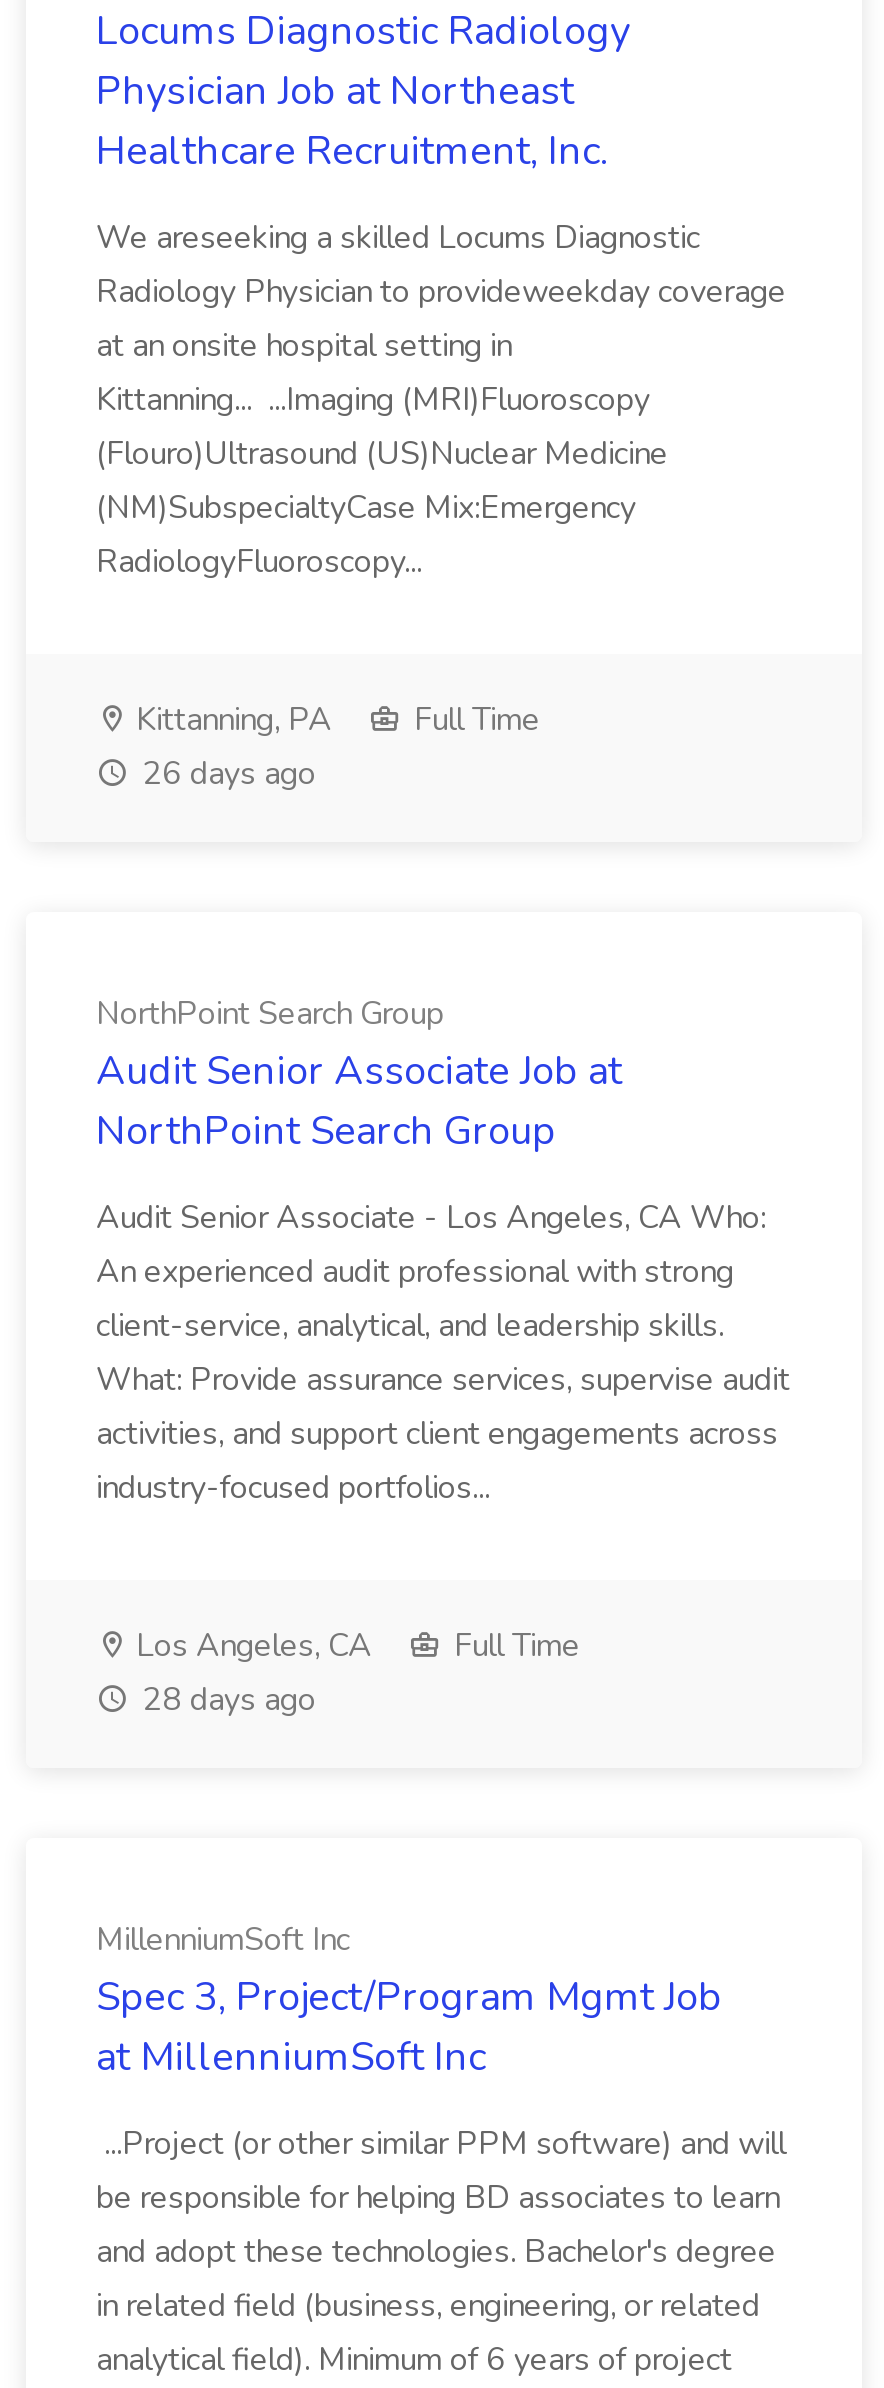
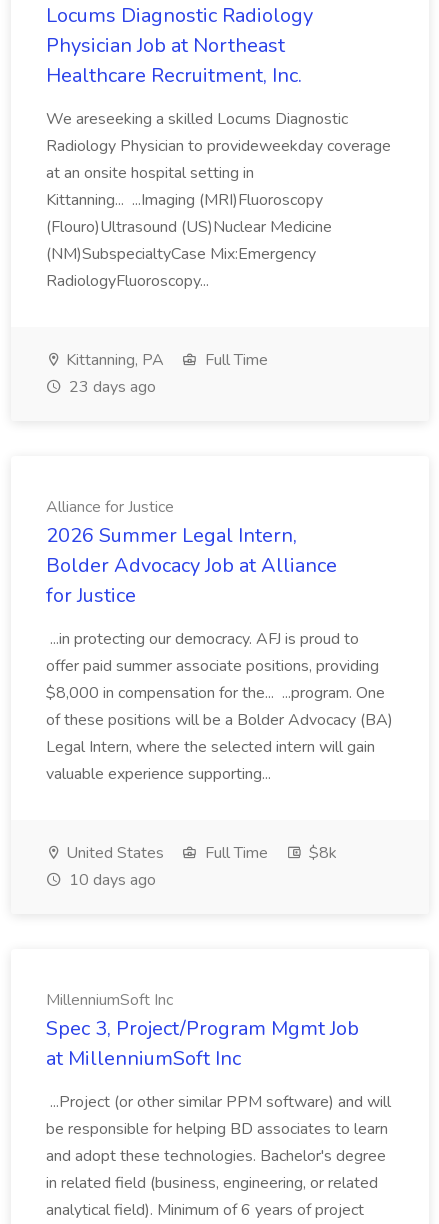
[134,752,316,796] 26 days ago -> [65,376,156,398] 23 days ago
[96,992,622,1158] NorthPoint Search Group | Audit Senior Associate Job at | NorthPoint Search Group -> [46,496,337,609] Alliance for Justice | 2026 Summer Legal Intern, | Bolder Advocacy Job at Alliance | for Justice
[96,1196,790,1510] Audit Senior Associate - Los Angeles, CA Who: | An experienced audit professional with strong | client-service, analytical, and leadership skills. | What: Provide assurance services, supervise audit | activities, and support client engagements across | industry-focused portfolios... -> [46,628,393,785] ...in protecting our democracy. AFJ is proud to | offer paid summer associate positions, providing | $8,000 in compensation for the... ...program. One | of these positions will be a Bolder Advocacy (BA) | Legal Intern, where the selected intern will gain | valuable experience supporting...
[128,1624,372,1668] Los Angeles, CA -> [62,842,164,864] United States
[134,1678,316,1722] 28 days ago -> [65,842,337,891] $8k | 10 days ago

